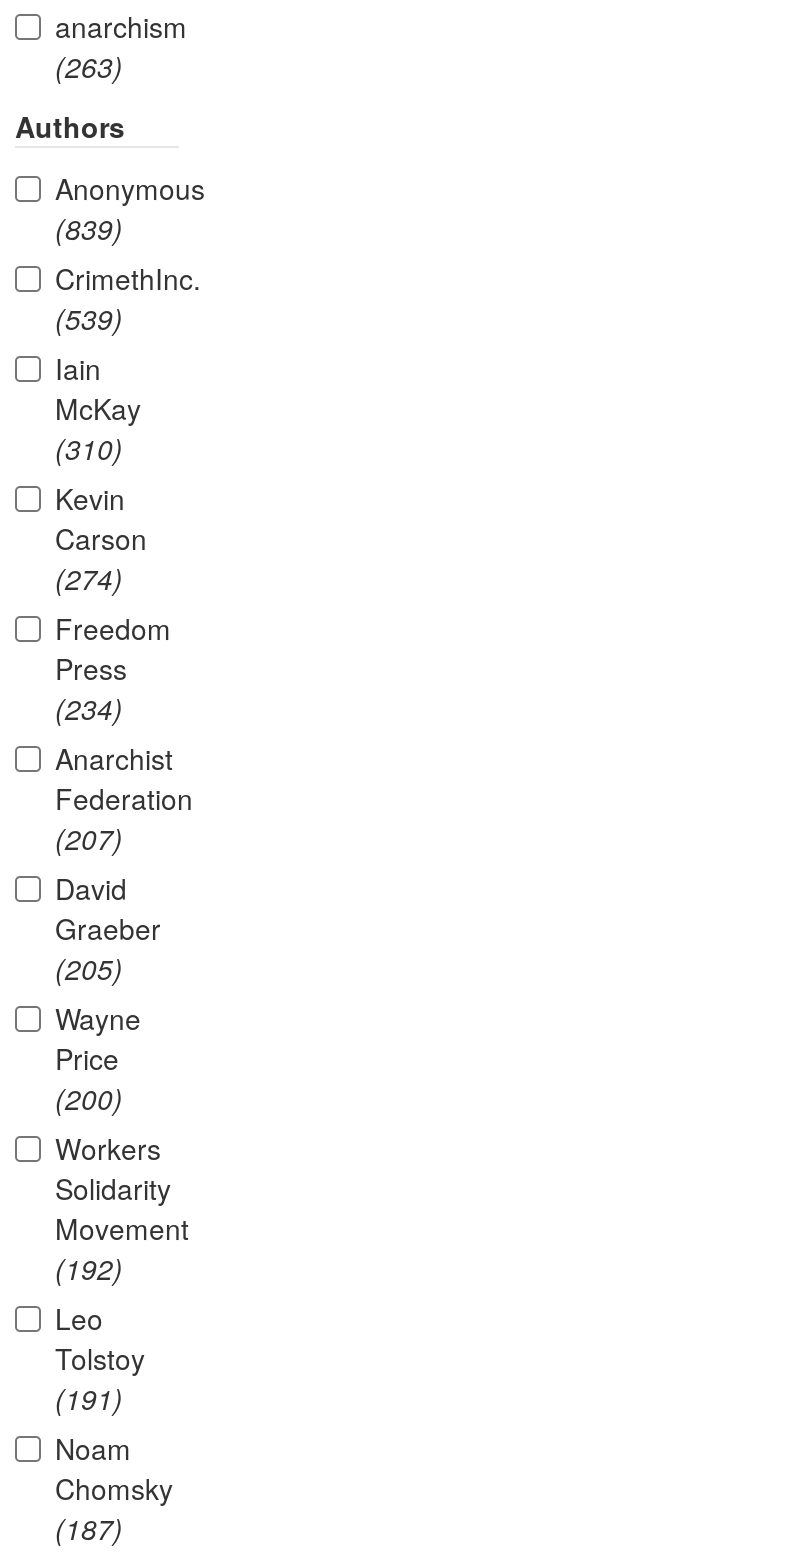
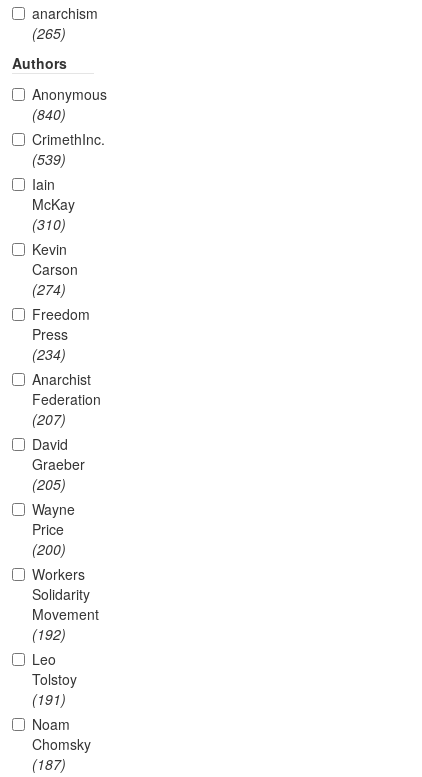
[55,46,123,86] (263) -> [32,23,66,43] (265)
[55,208,123,248] (839) -> [32,104,66,124] (840)

